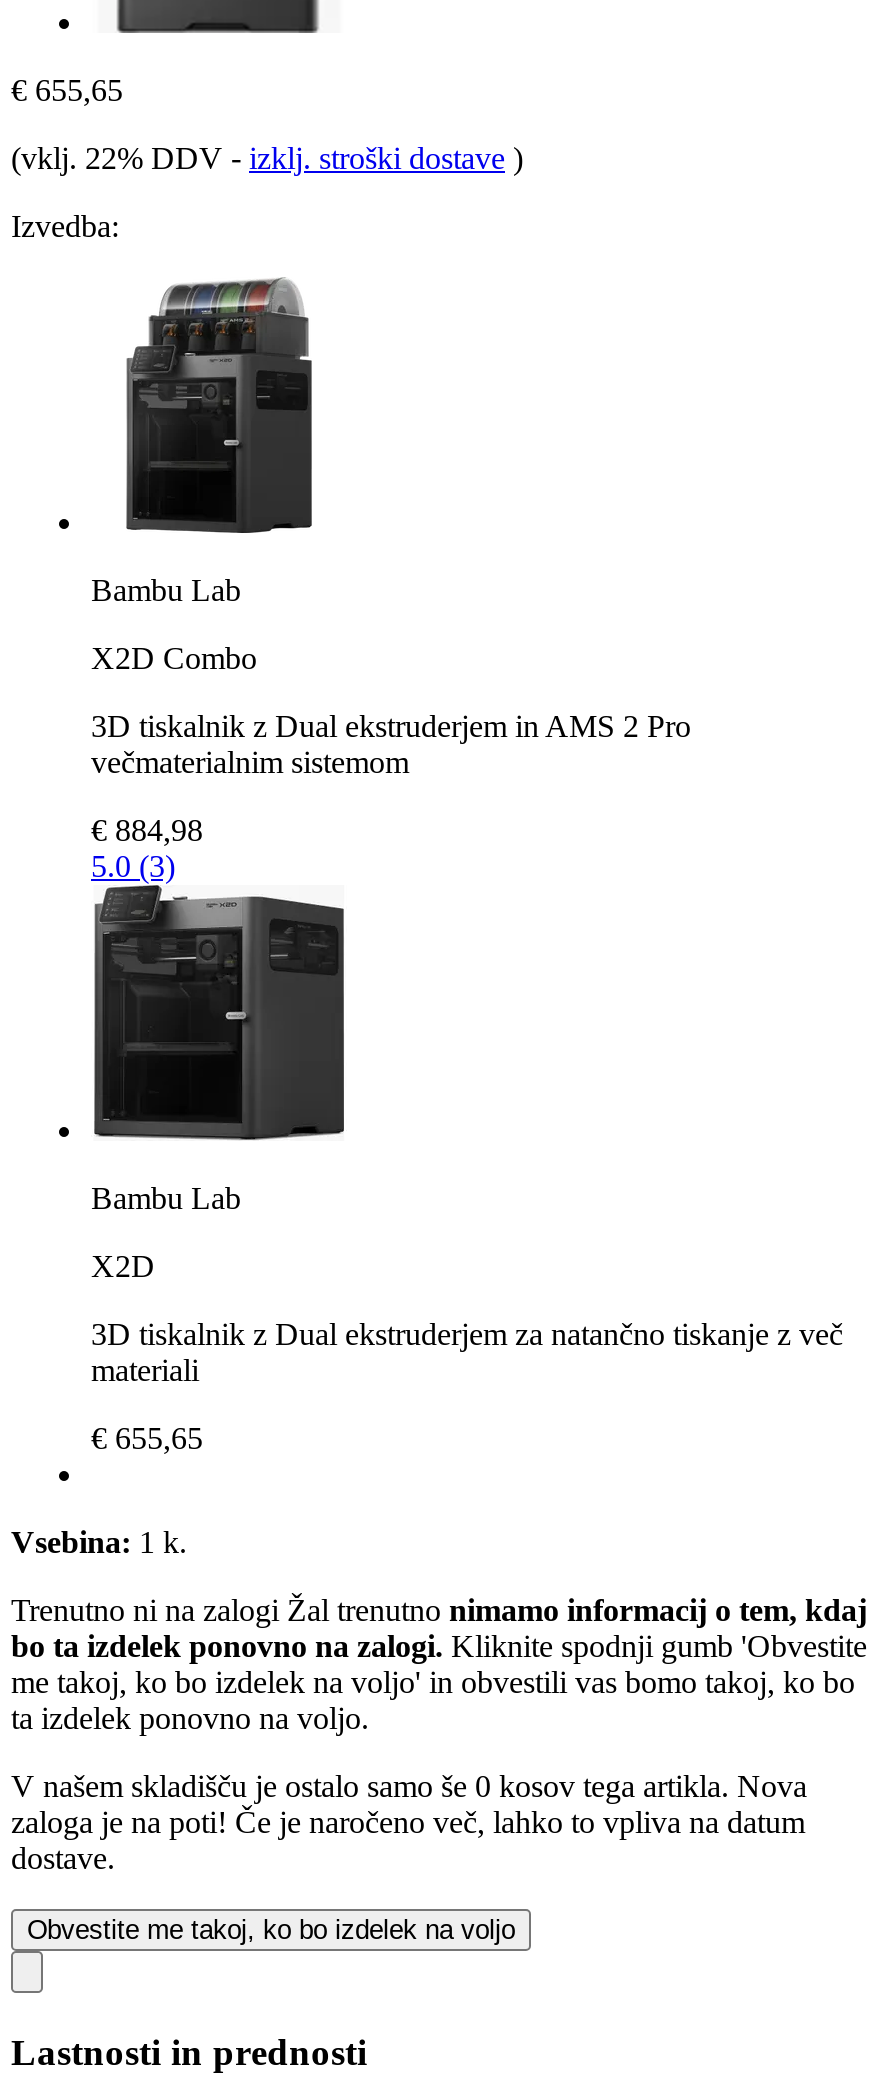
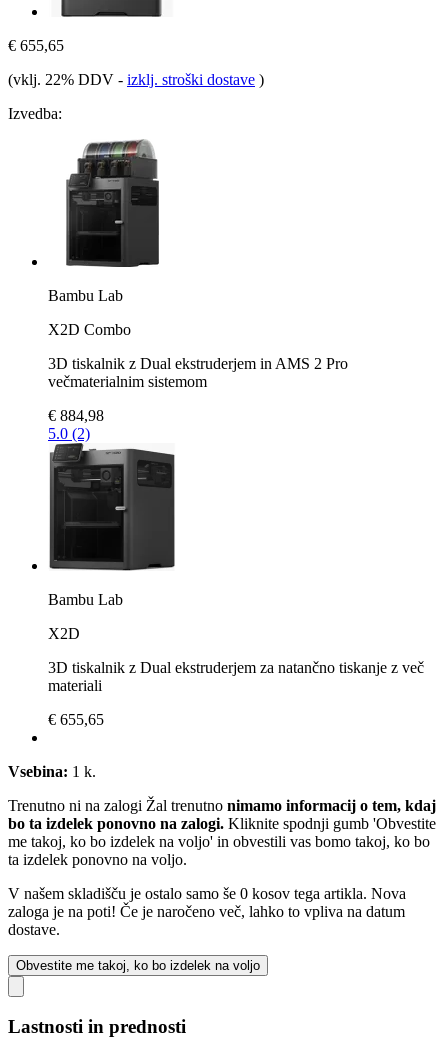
[91,849,175,883] 5.0 (3) -> [48,425,90,442] 5.0 (2)

